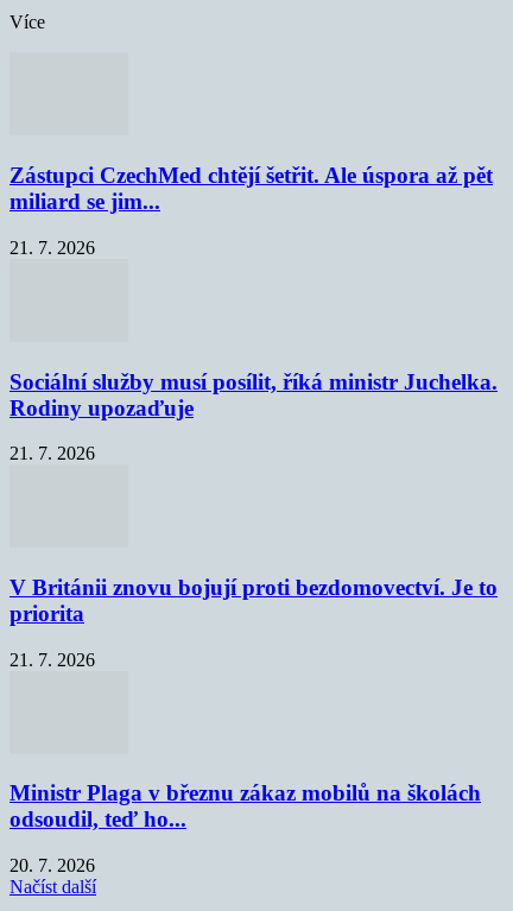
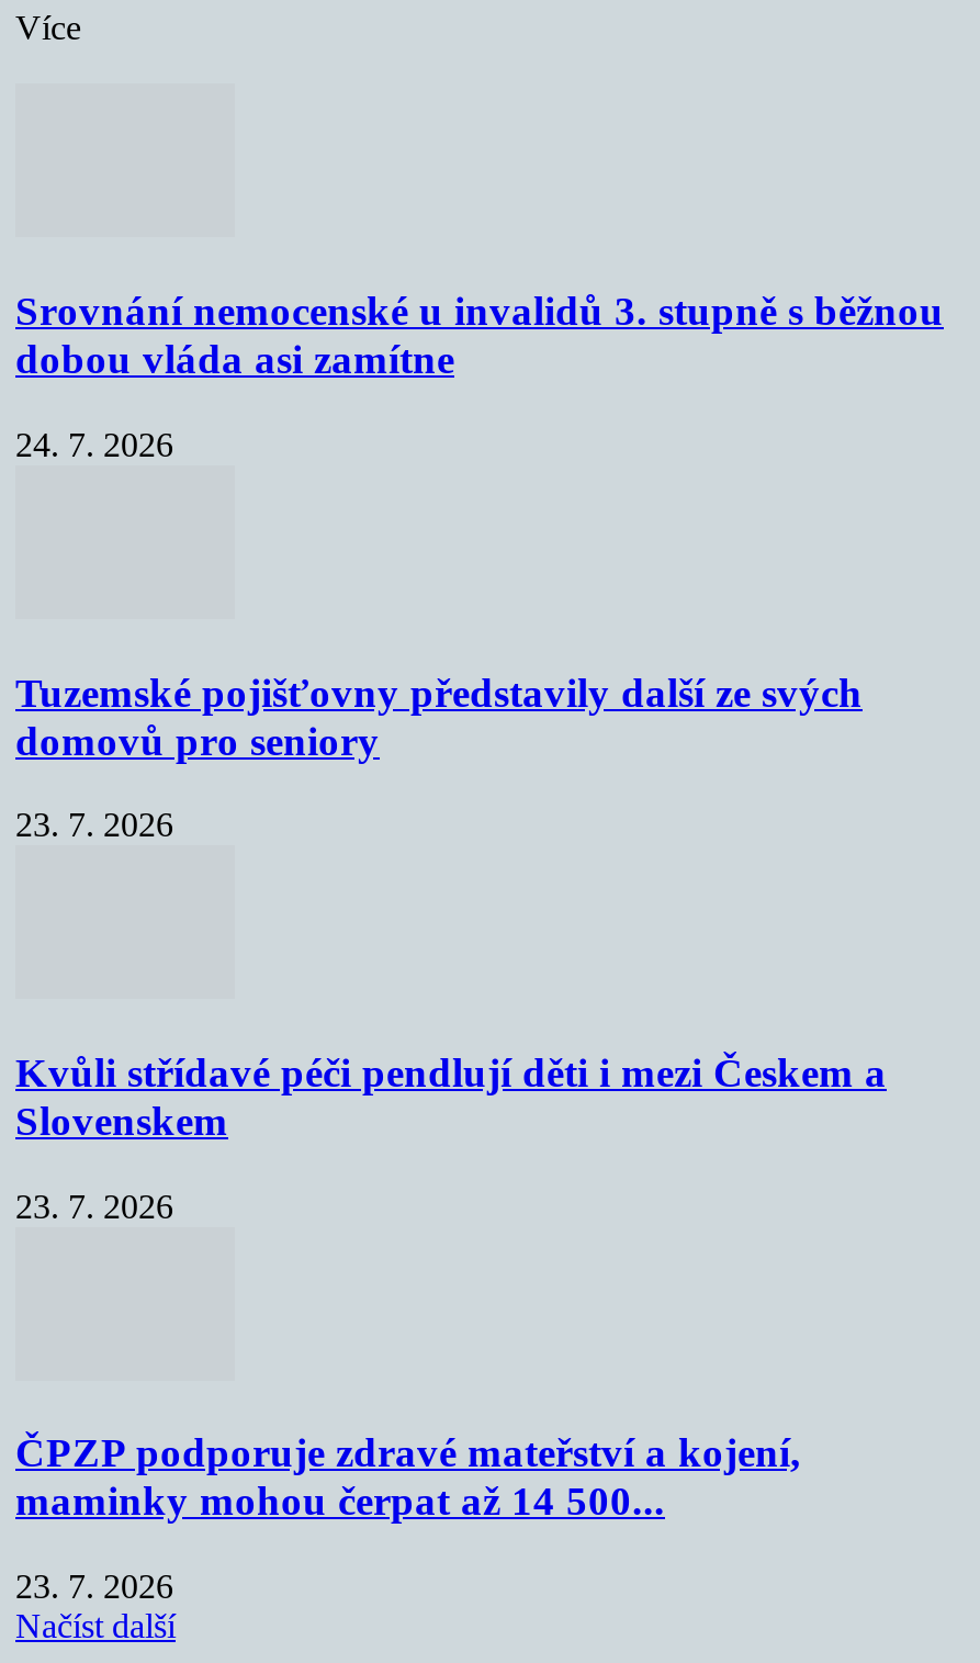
[9,163,493,214] Zástupci CzechMed chtějí šetřit. Ale úspora až pět | miliard se jim... -> [15,288,944,382] Srovnání nemocenské u invalidů 3. stupně s běžnou | dobou vláda asi zamítne
[9,237,95,258] 21. 7. 2026 -> [15,426,173,463] 24. 7. 2026
[9,369,498,420] Sociální služby musí posílit, říká ministr Juchelka. | Rodiny upozaďuje -> [15,669,863,763] Tuzemské pojišťovny představily další ze svých | domovů pro seniory
[9,443,95,464] 21. 7. 2026 -> [15,806,173,844] 23. 7. 2026
[9,575,498,626] V Británii znovu bojují proti bezdomovectví. Je to | priorita -> [15,1049,887,1144] Kvůli střídavé péči pendlují děti i mezi Českem a | Slovenskem
[9,649,95,670] 21. 7. 2026 -> [15,1187,173,1225] 23. 7. 2026
[9,781,481,832] Ministr Plaga v březnu zákaz mobilů na školách | odsoudil, teď ho... -> [15,1430,801,1525] ČPZP podporuje zdravé mateřství a kojení, | maminky mohou čerpat až 14 500...
[9,855,95,876] 20. 7. 2026 -> [15,1568,173,1605] 23. 7. 2026

